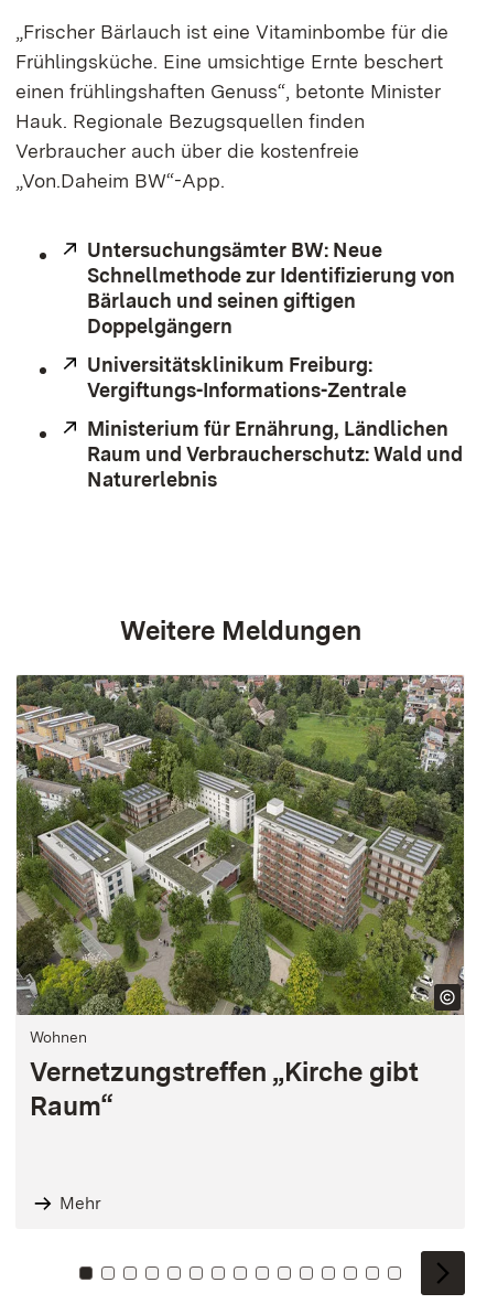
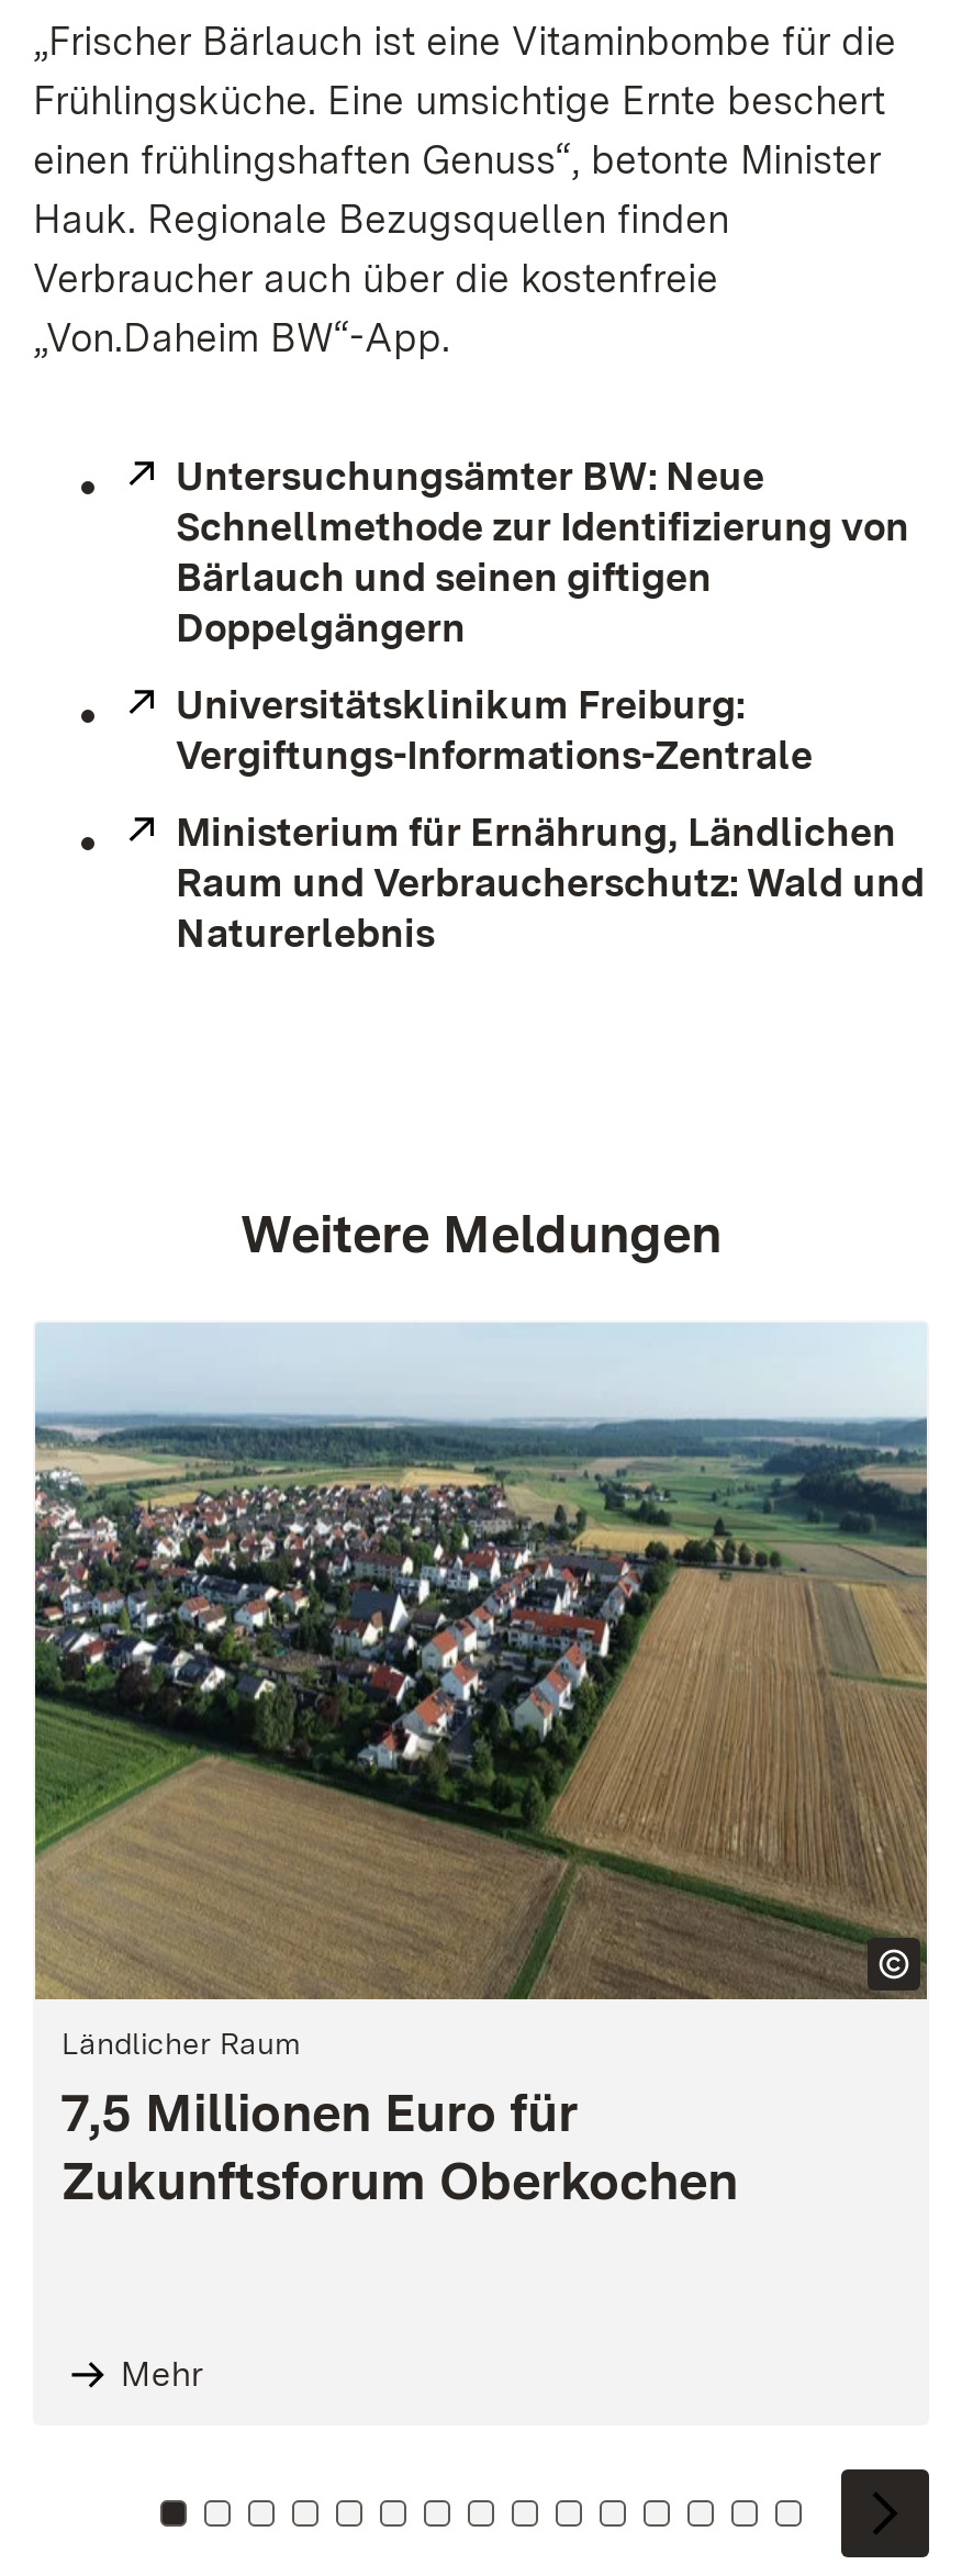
[15,674,465,1122] [image] | Wohnen | Vernetzungstreffen „Kirche gibt | Raum“ -> [33,1323,929,2212] [image] | Ländlicher Raum | 7,5 Millionen Euro für | Zukunftsforum Oberkochen

